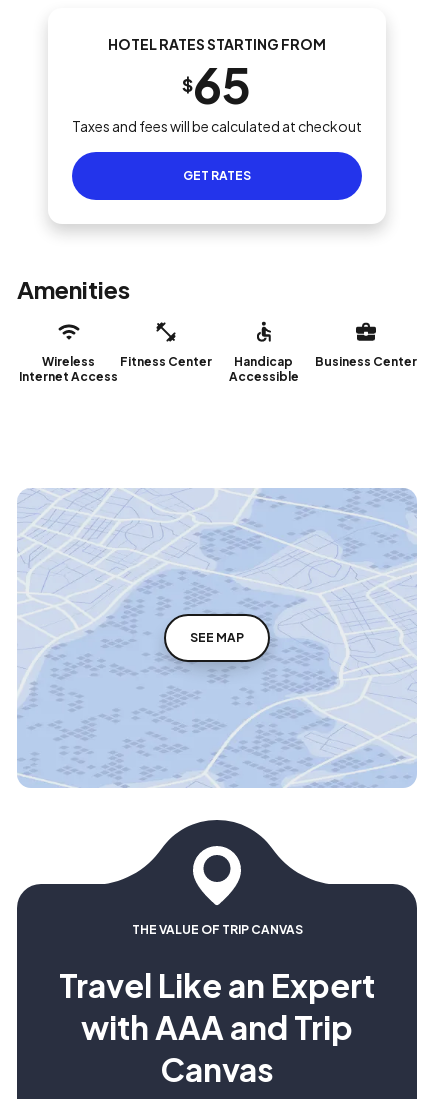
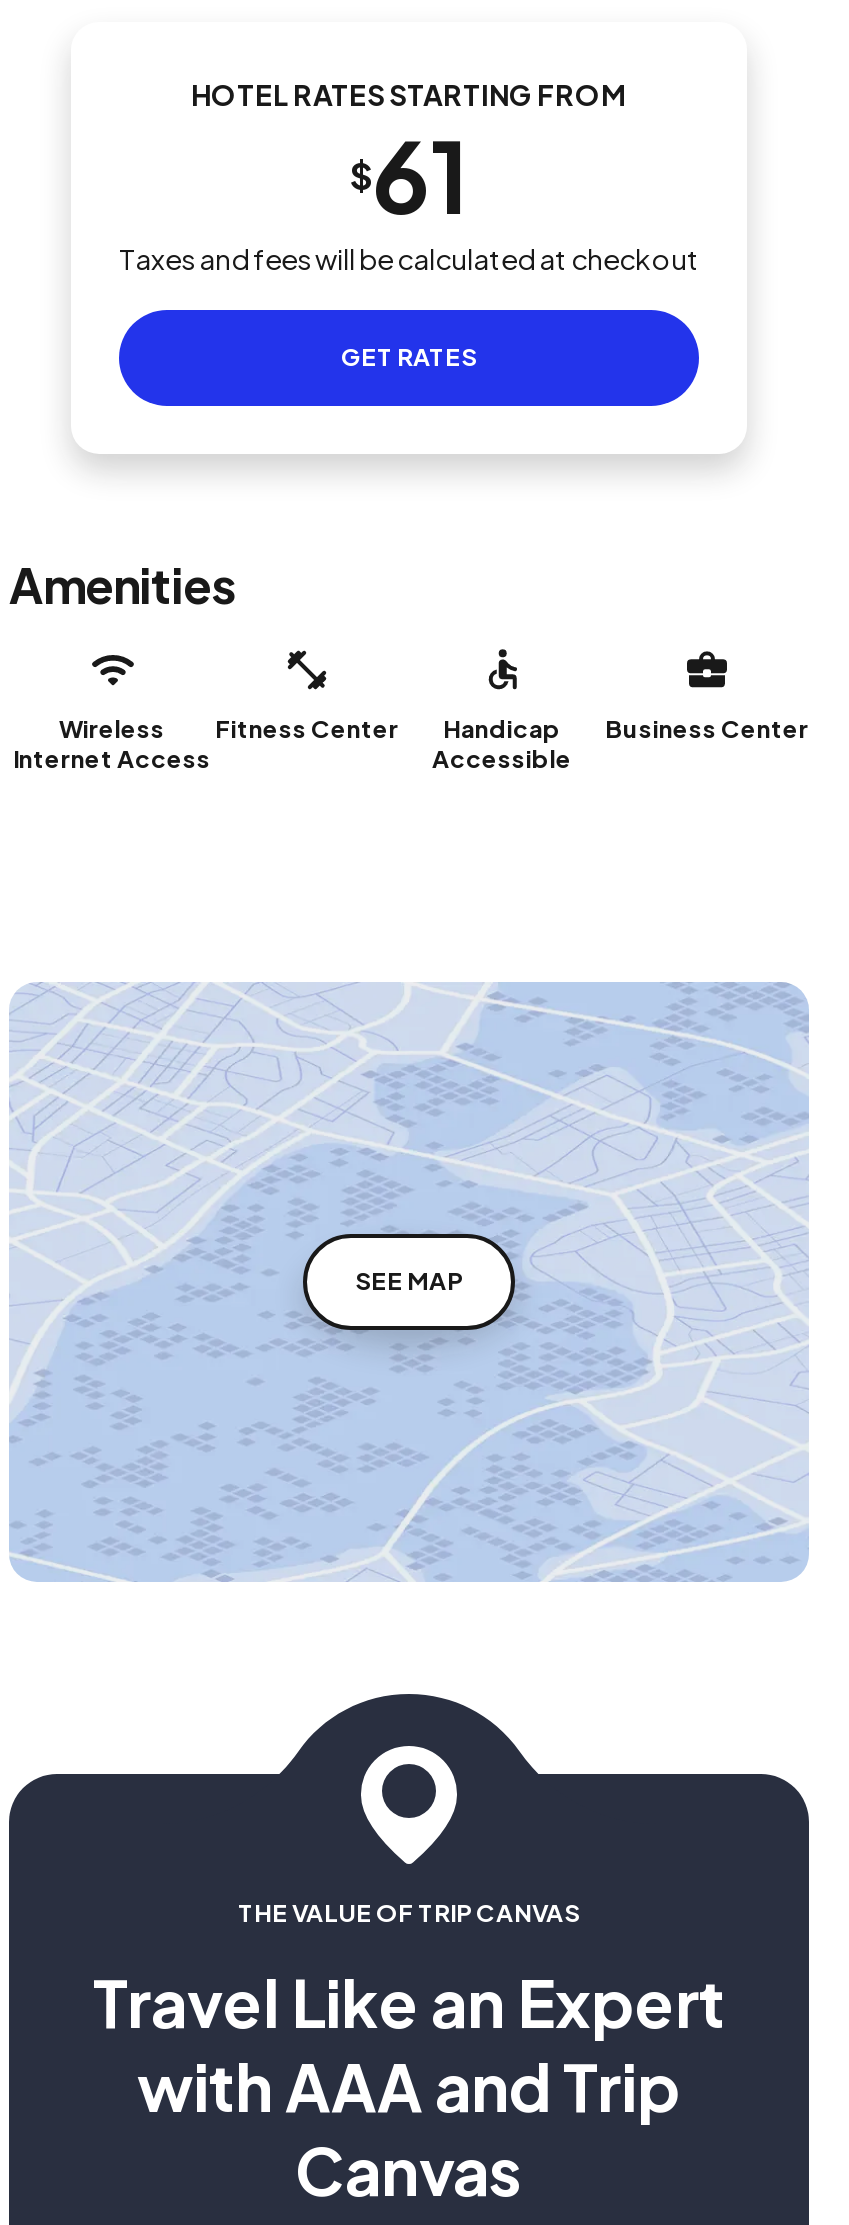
[182,54,251,115] $65 -> [350,114,468,236] $61

